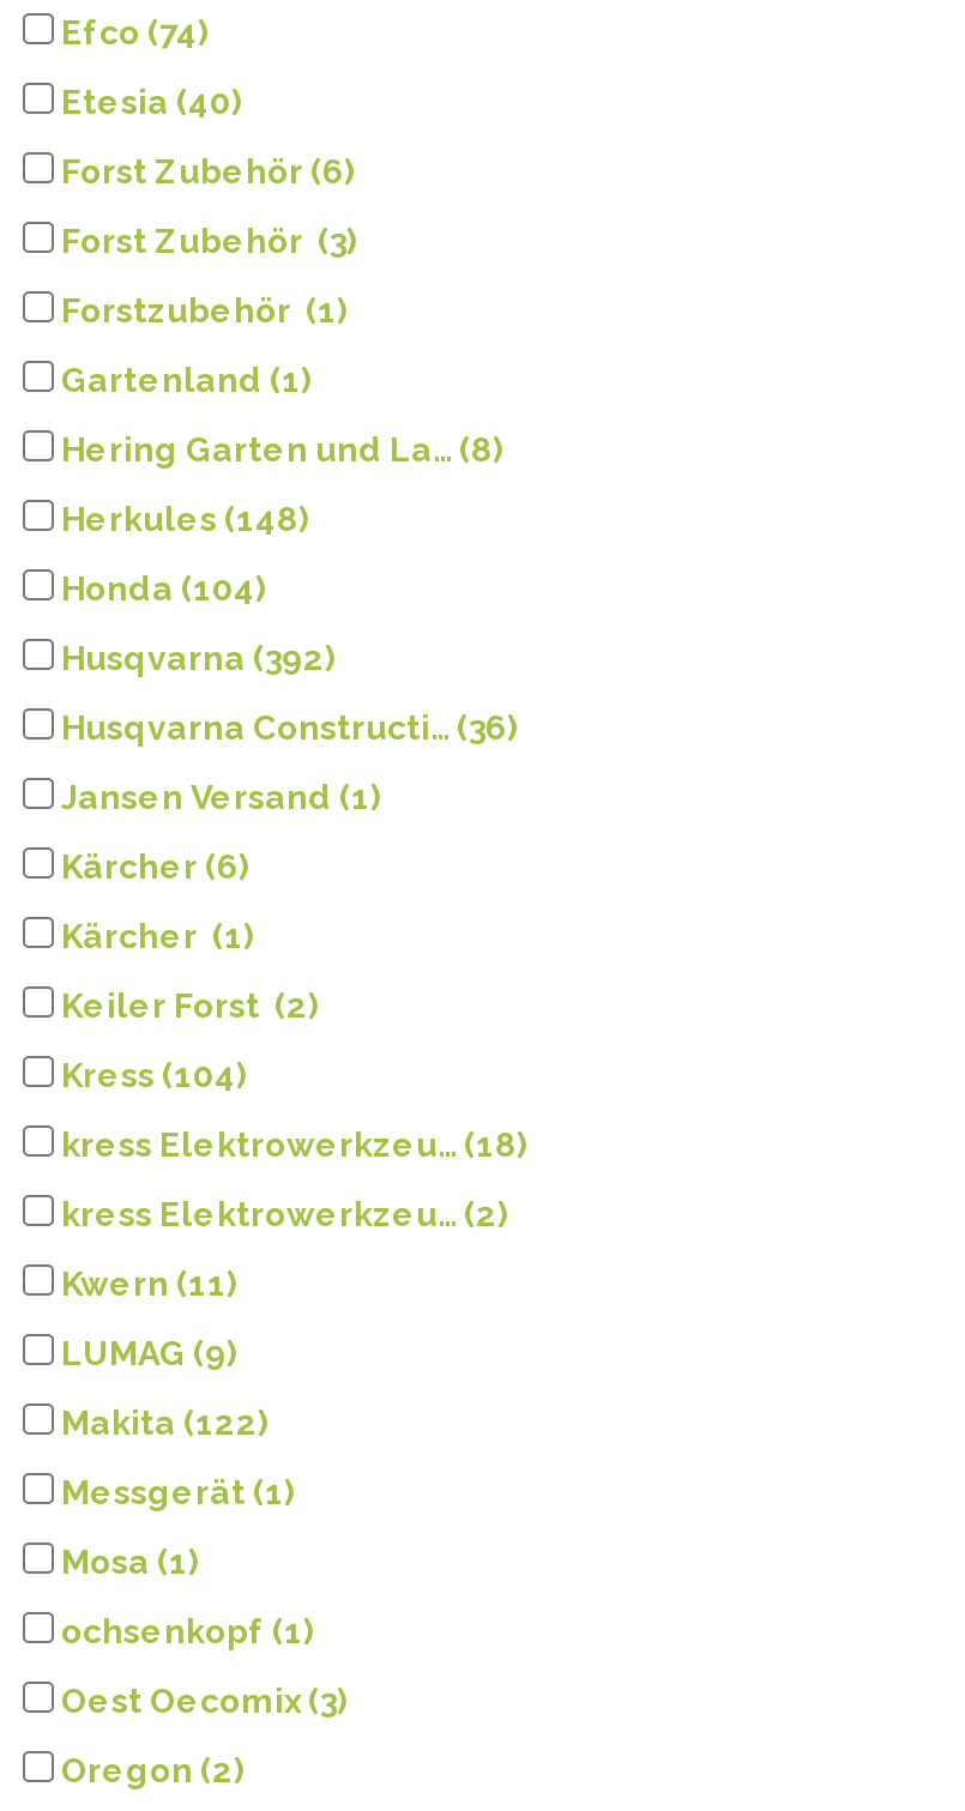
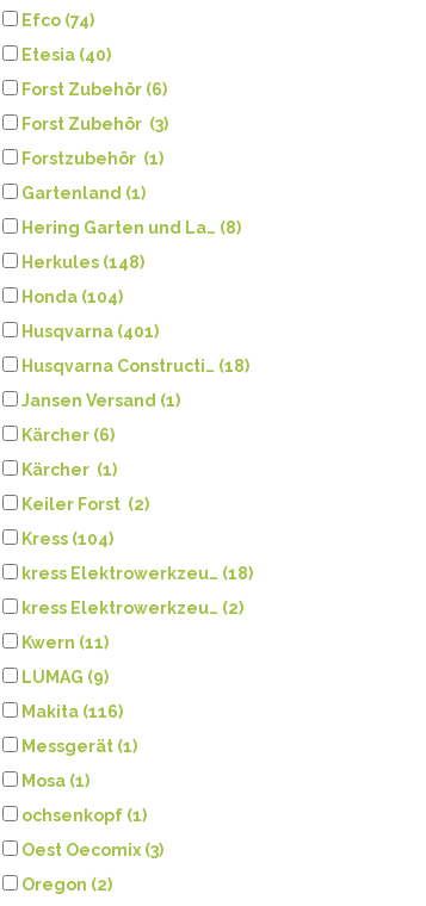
[61,639,334,677] Husqvarna (392) -> [21,322,159,341] Husqvarna (401)
[61,708,517,747] Husqvarna Constructi… (36) -> [21,356,249,376] Husqvarna Constructi… (18)
[61,1403,267,1442] Makita (122) -> [21,702,123,721] Makita (116)

